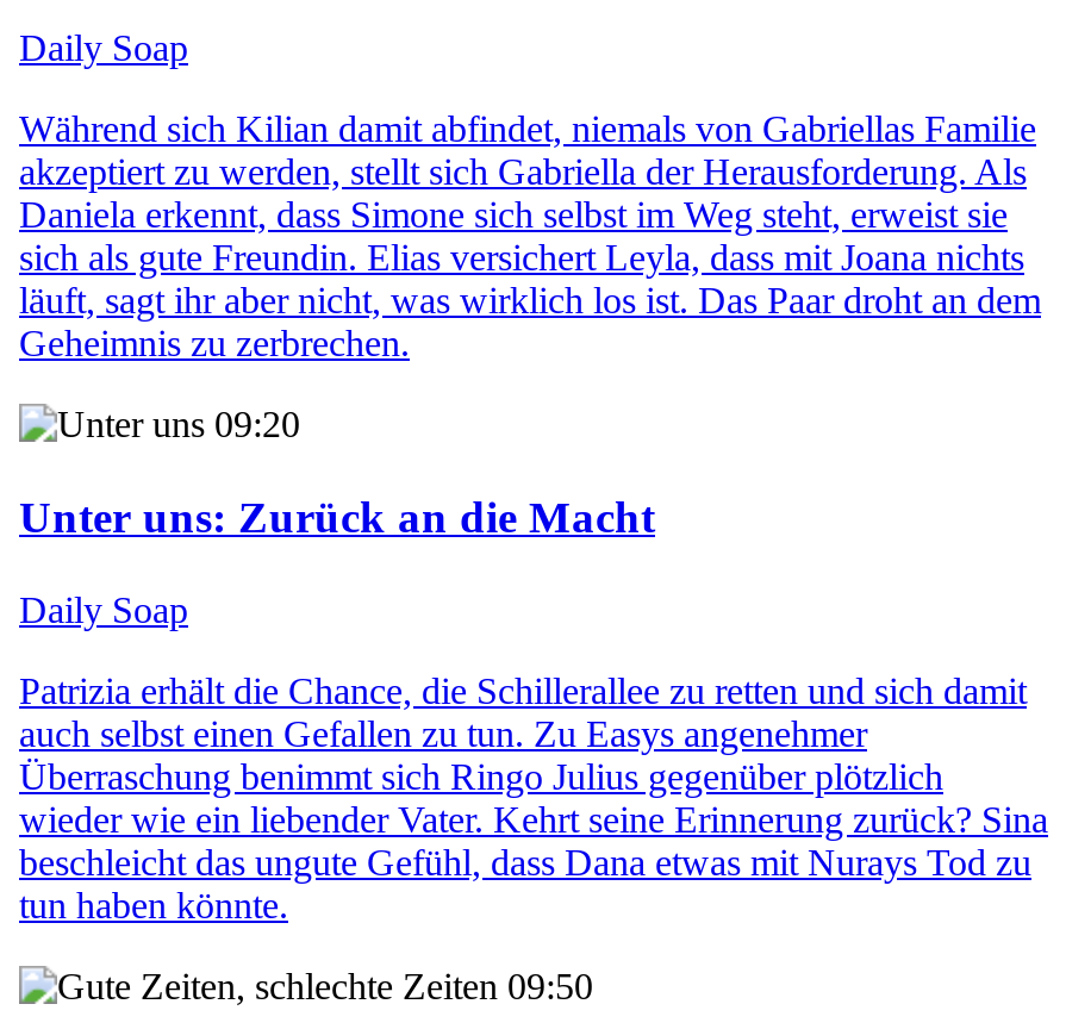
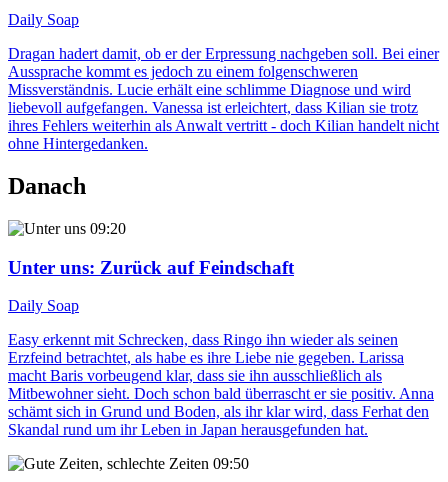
[19,109,1041,364] Während sich Kilian damit abfindet, niemals von Gabriellas Familie | akzeptiert zu werden, stellt sich Gabriella der Herausforderung. Als | Daniela erkennt, dass Simone sich selbst im Weg steht, erweist sie | sich als gute Freundin. Elias versichert Leyla, dass mit Joana nichts | läuft, sagt ihr aber nicht, was wirklich los ist. Das Paar droht an dem | Geheimnis zu zerbrechen. -> [8,45,439,199] Dragan hadert damit, ob er der Erpressung nachgeben soll. Bei einer | Aussprache kommt es jedoch zu einem folgenschweren | Missverständnis. Lucie erhält eine schlimme Diagnose und wird | liebevoll aufgefangen. Vanessa ist erleichtert, dass Kilian sie trotz | ihres Fehlers weiterhin als Anwalt vertritt - doch Kilian handelt nicht | ohne Hintergedanken. | Danach
[19,492,655,542] Unter uns: Zurück an die Macht -> [8,257,294,278] Unter uns: Zurück auf Feindschaft
[19,670,1048,925] Patrizia erhält die Chance, die Schillerallee zu retten und sich damit | auch selbst einen Gefallen zu tun. Zu Easys angenehmer | Überraschung benimmt sich Ringo Julius gegenüber plötzlich | wieder wie ein liebender Vater. Kehrt seine Erinnerung zurück? Sina | beschleicht das ungute Gefühl, dass Dana etwas mit Nurays Tod zu | tun haben könnte. -> [8,331,434,438] Easy erkennt mit Schrecken, dass Ringo ihn wieder als seinen | Erzfeind betrachtet, als habe es ihre Liebe nie gegeben. Larissa | macht Baris vorbeugend klar, dass sie ihn ausschließlich als | Mitbewohner sieht. Doch schon bald überrascht er sie positiv. Anna | schämt sich in Grund und Boden, als ihr klar wird, dass Ferhat den | Skandal rund um ihr Leben in Japan herausgefunden hat.

